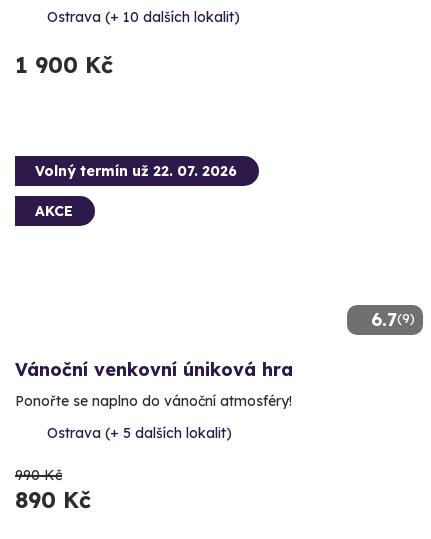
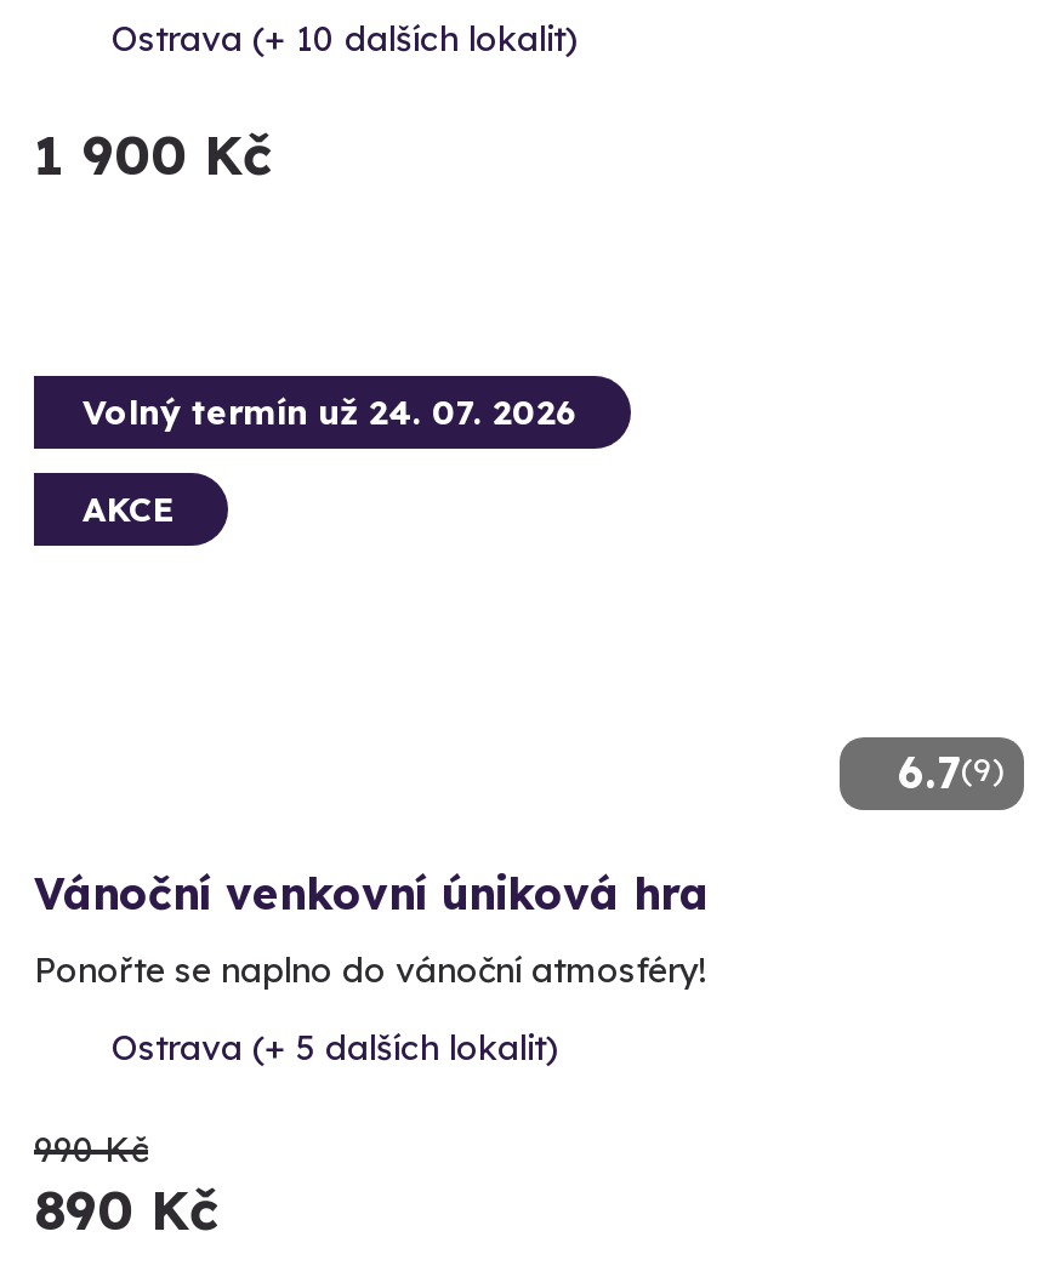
[35,162,237,180] Volný termín už 22. 07. 2026 -> [83,392,578,435] Volný termín už 24. 07. 2026

